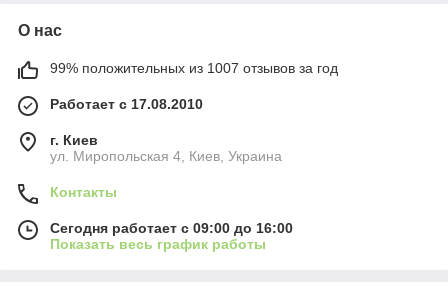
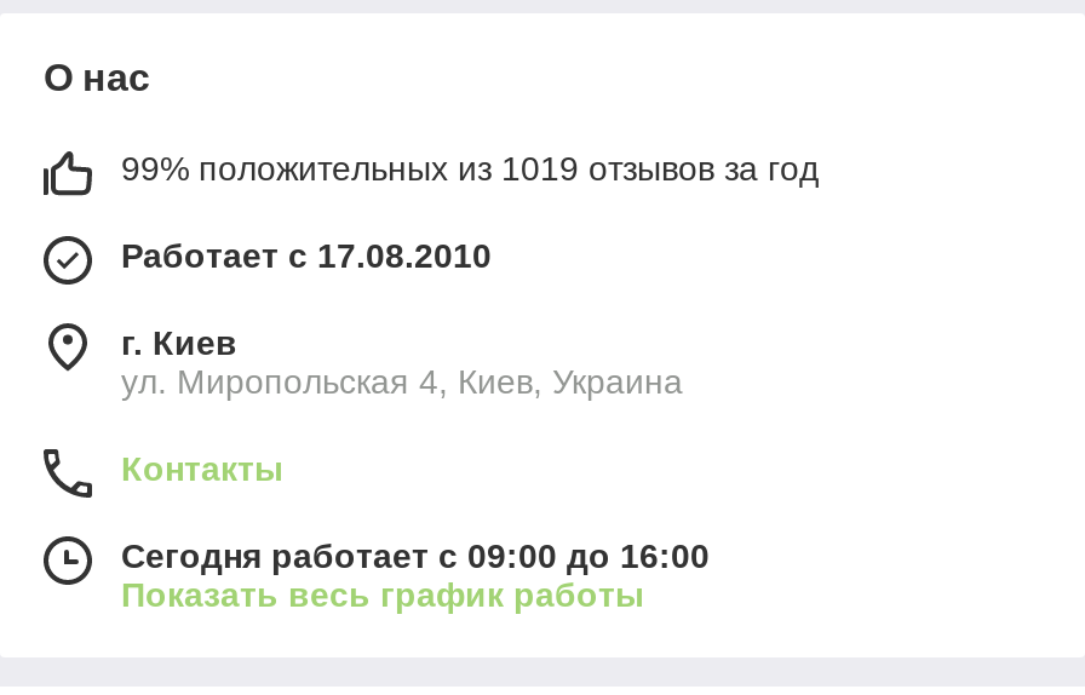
[50,60,338,76] 99% положительных из 1007 отзывов за год -> [121,149,819,188] 99% положительных из 1019 отзывов за год

